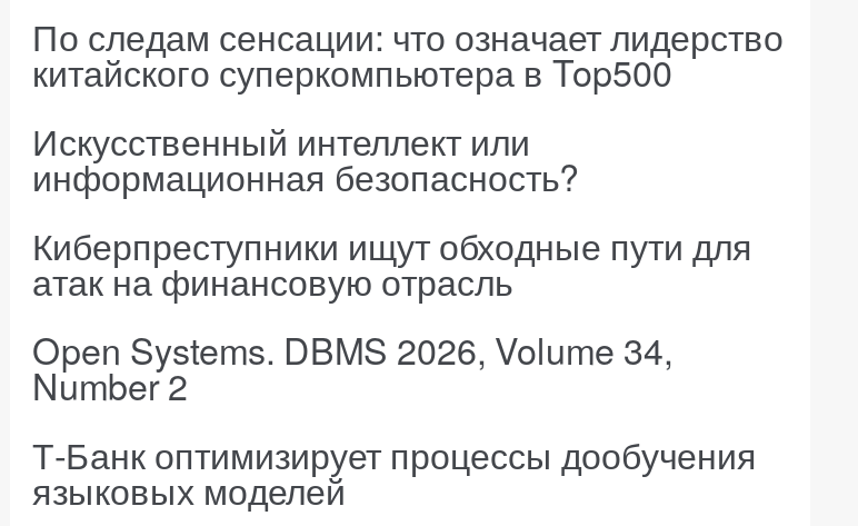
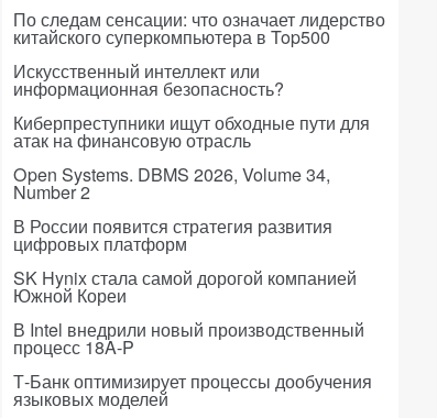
none -> [13,213,364,360] В России появится стратегия развития | цифровых платформ | SK Hynix стала самой дорогой компанией | Южной Кореи | В Intel внедрили новый производственный | процесс 18A-P

